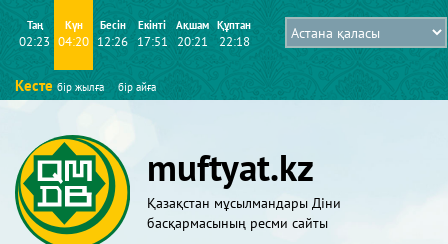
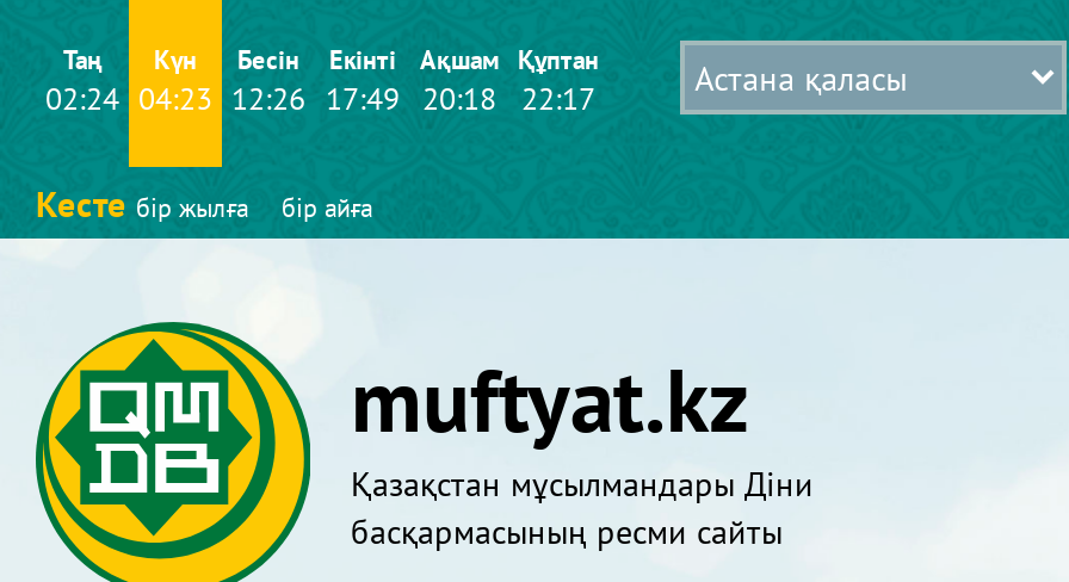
[19,33,50,50] 02:23 -> [45,79,119,119] 02:24
[58,33,89,50] 04:20 -> [138,79,212,119] 04:23
[136,33,167,50] 17:51 -> [326,79,400,119] 17:49
[177,33,208,50] 20:21 -> [422,79,496,119] 20:18
[218,33,249,50] 22:18 -> [521,79,595,119] 22:17

